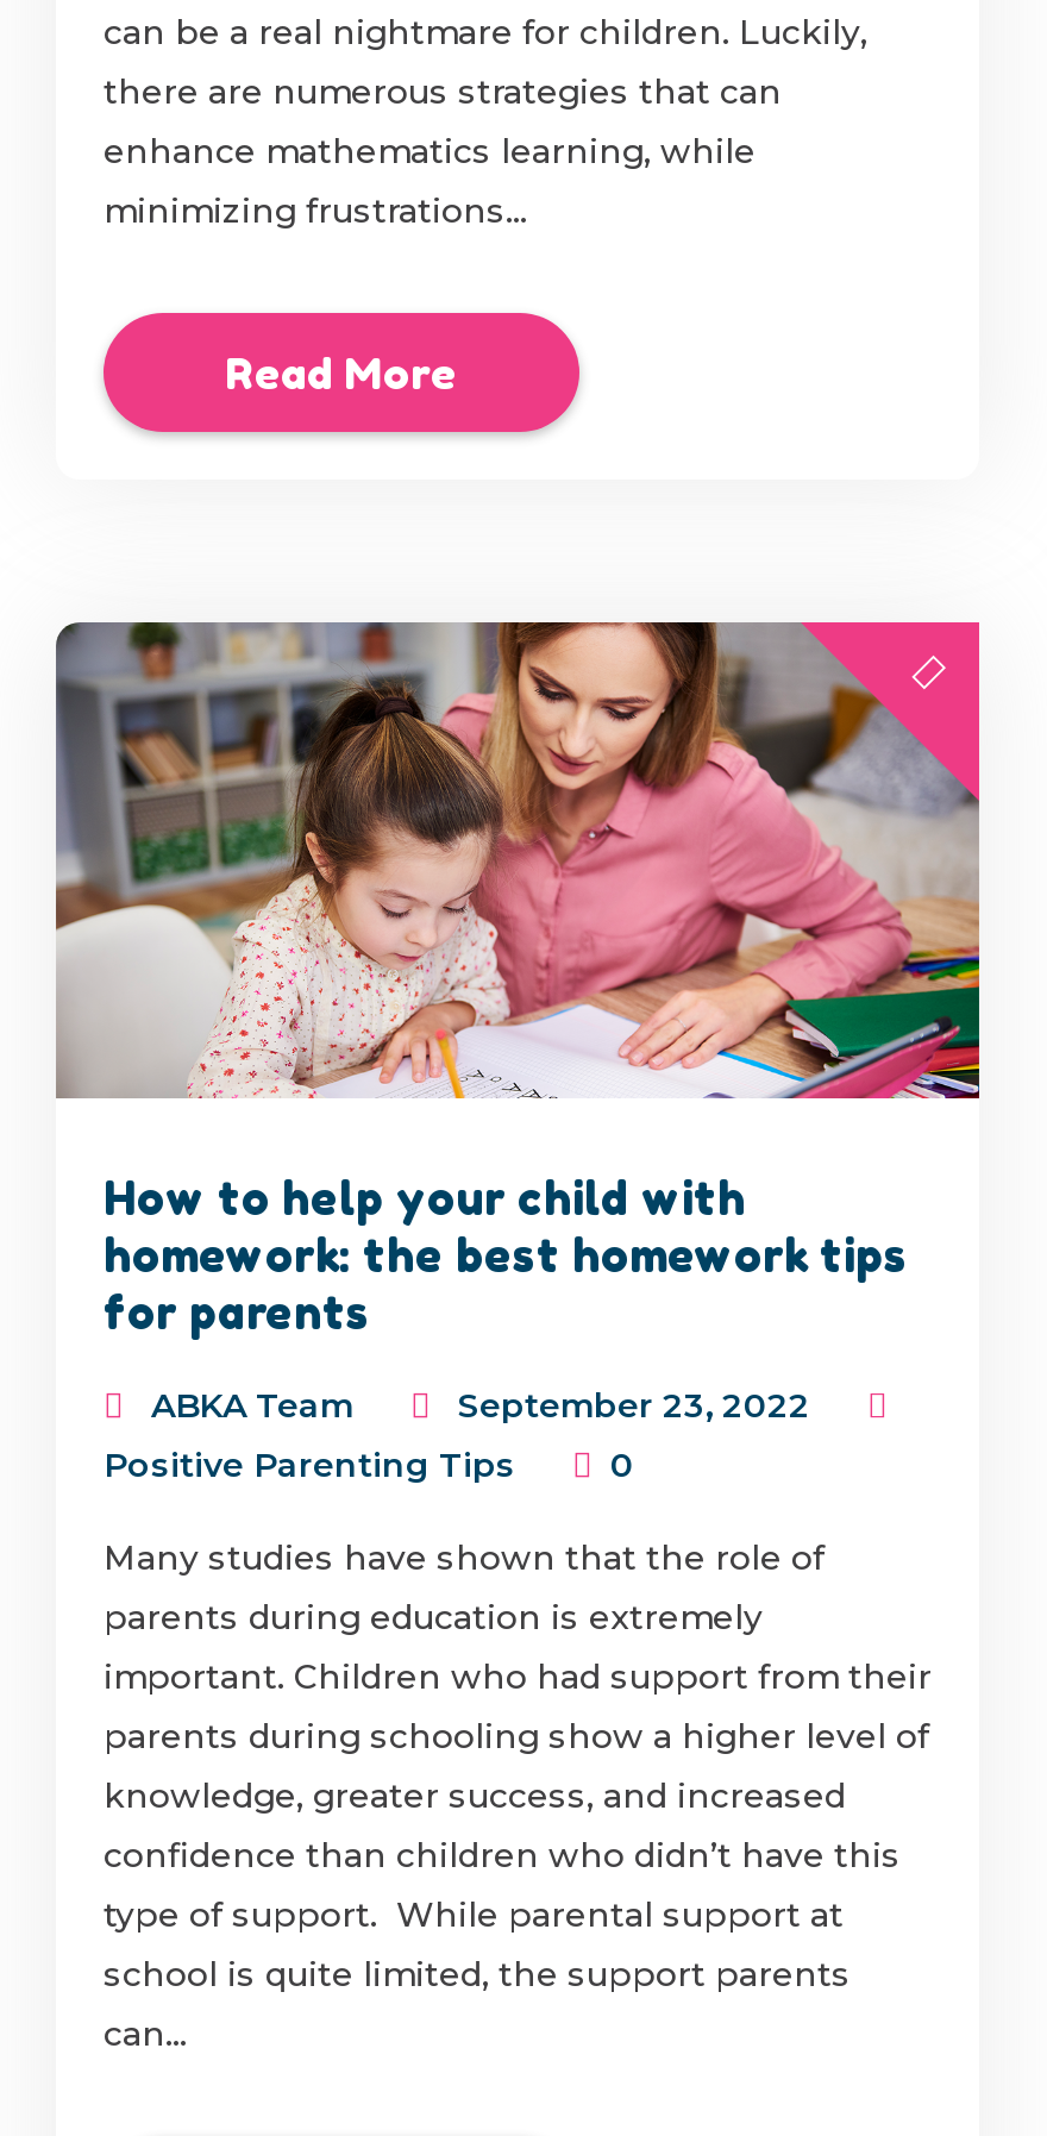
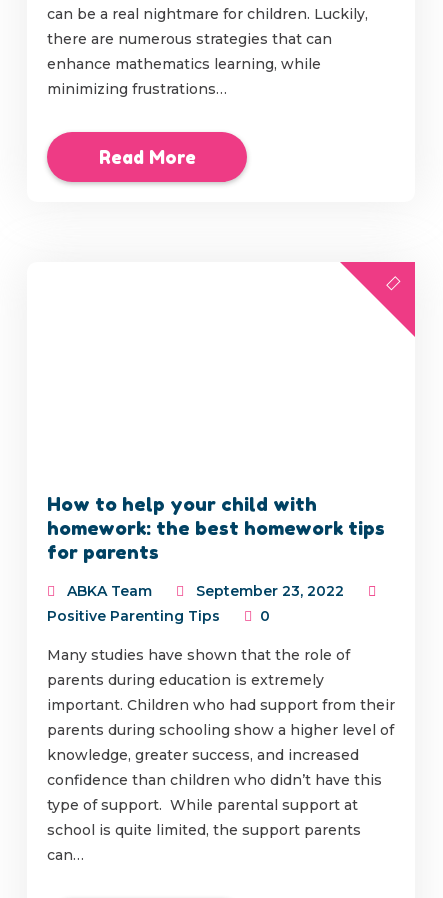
[54,620,982,1101] [image] -> none

